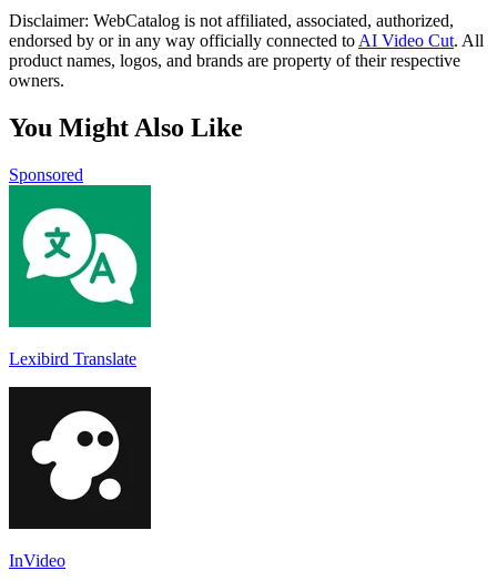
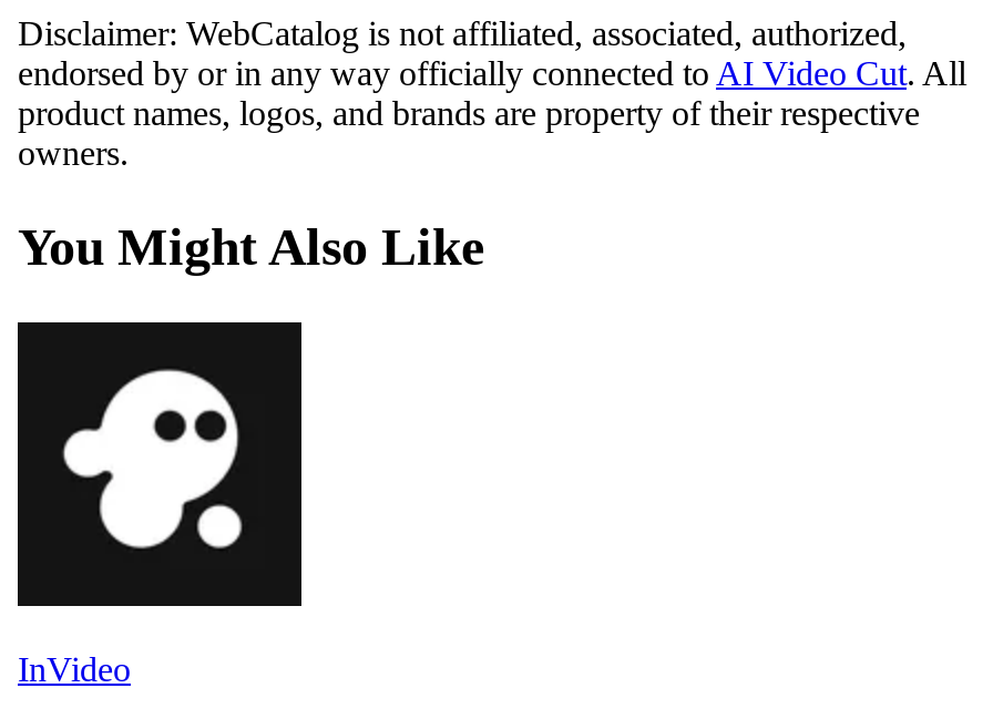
[9,165,83,184] Sponsored -> none
[8,184,152,368] [image] | Lexibird Translate -> none

